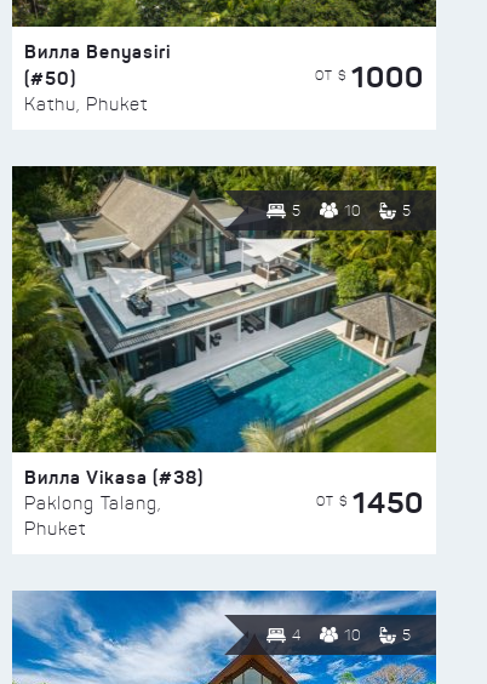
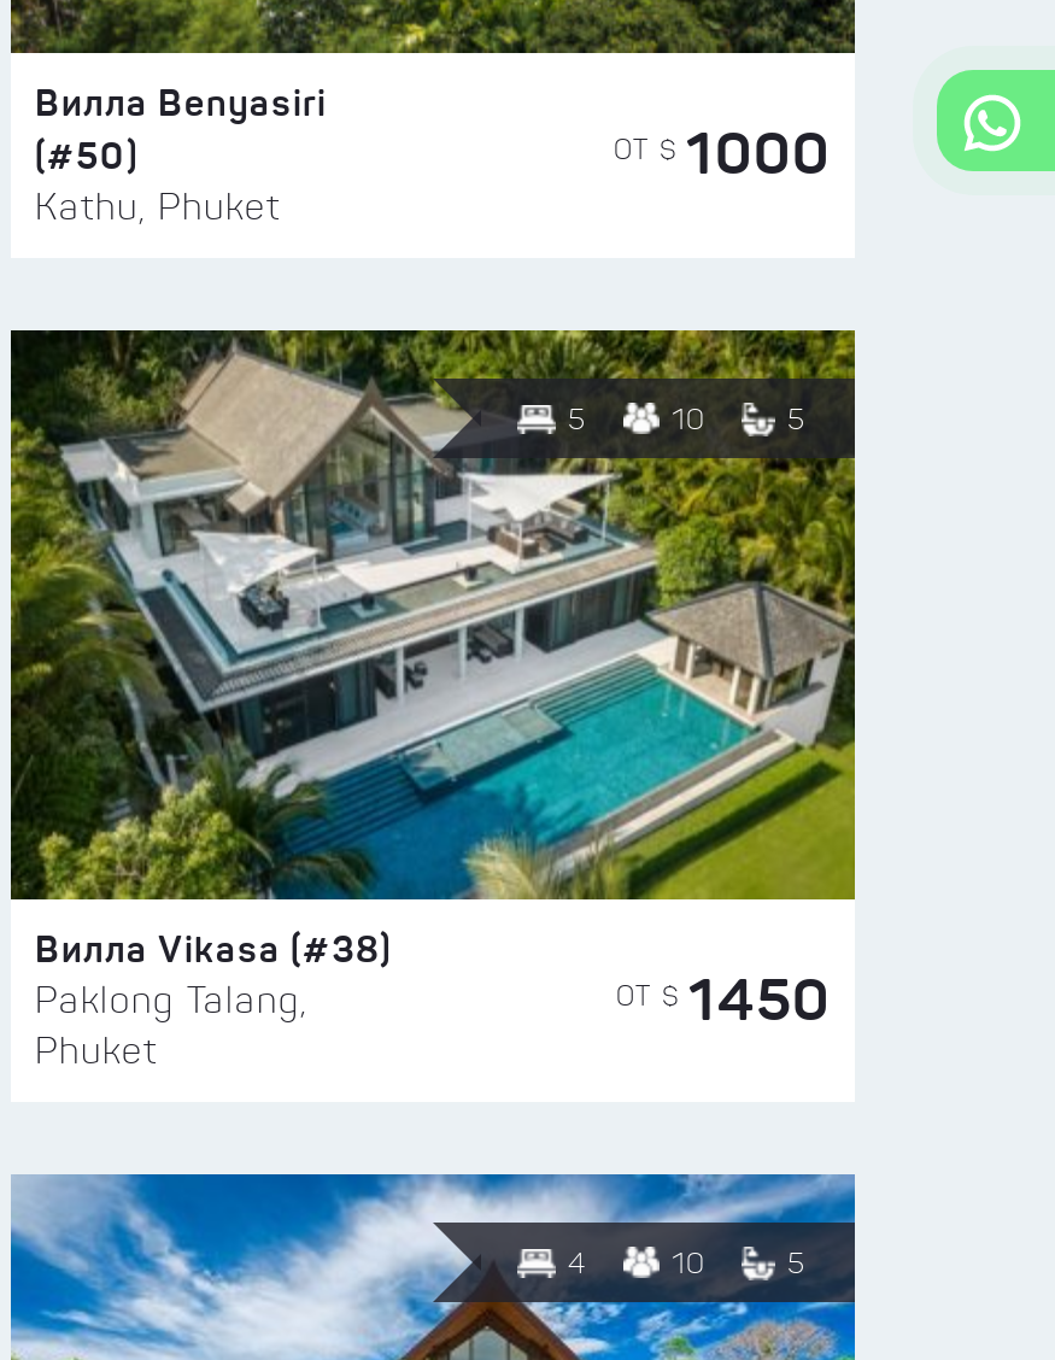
none -> [934,68,1048,174] [image]

